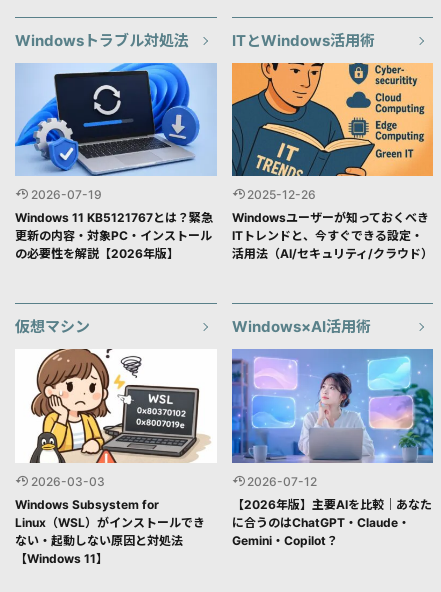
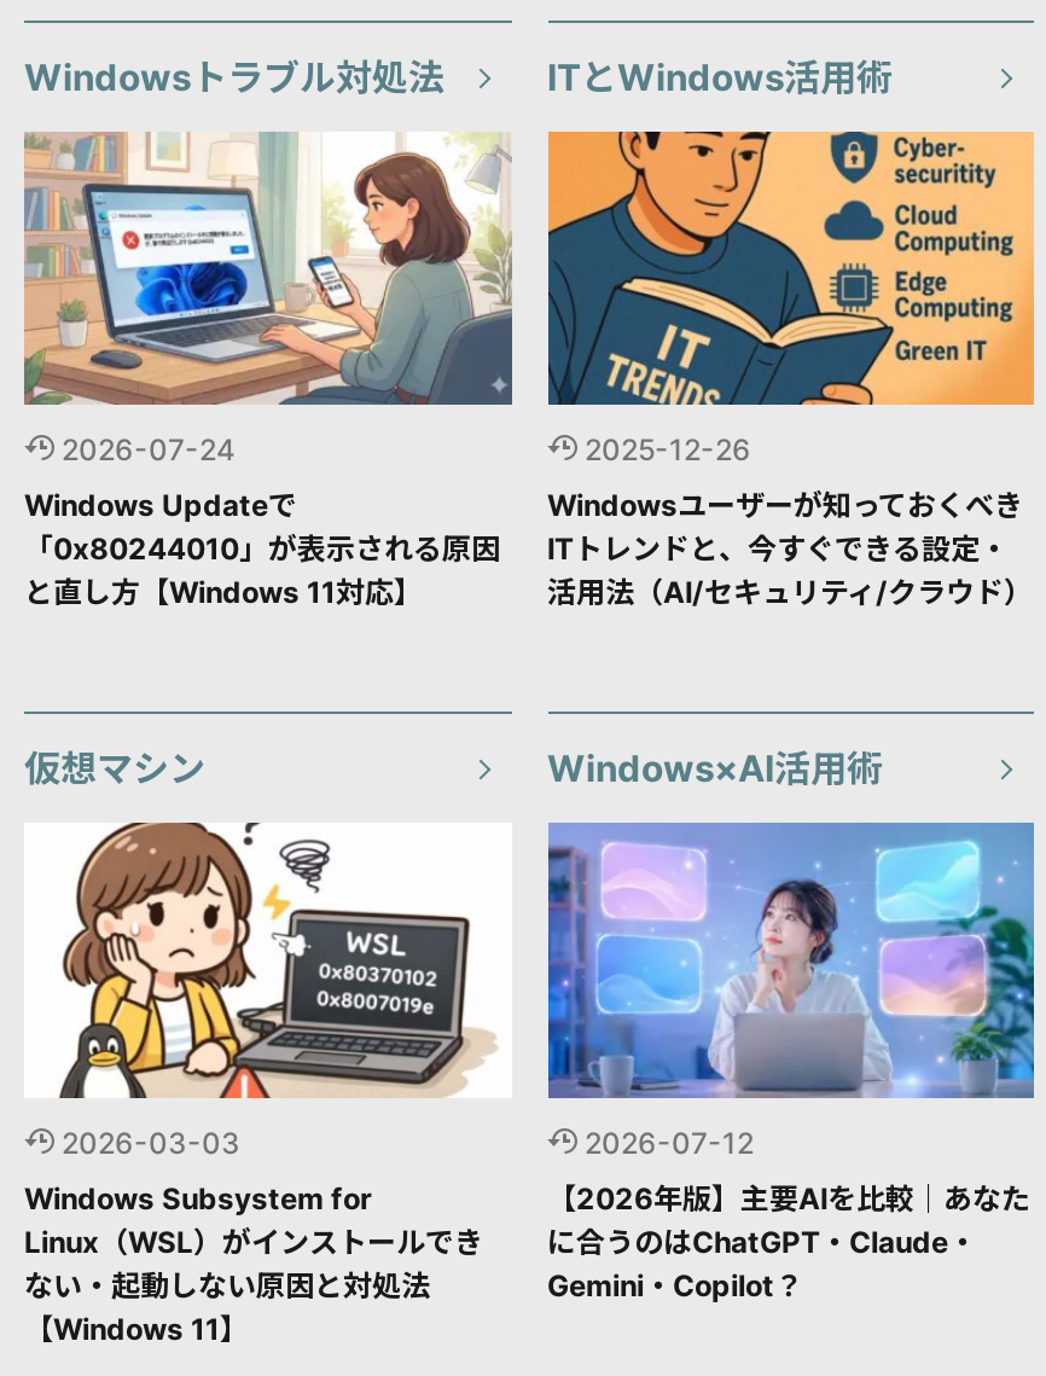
[14,62,217,202] [image] | 2026-07-19 -> [22,129,515,469] [image] | 2026-07-24
[15,210,213,261] Windows 11 KB5121767とは？緊急 | 更新の内容・対象PC・インストール | の必要性を解説【2026年版】 -> [24,488,500,611] Windows Updateで | 「0x80244010」が表示される原因 | と直し方【Windows 11対応】

